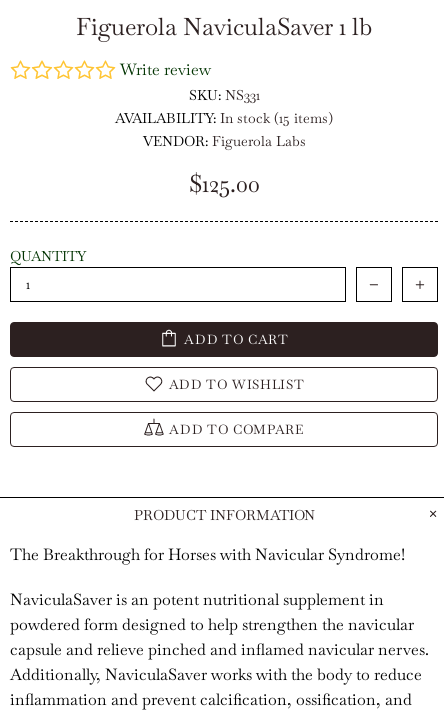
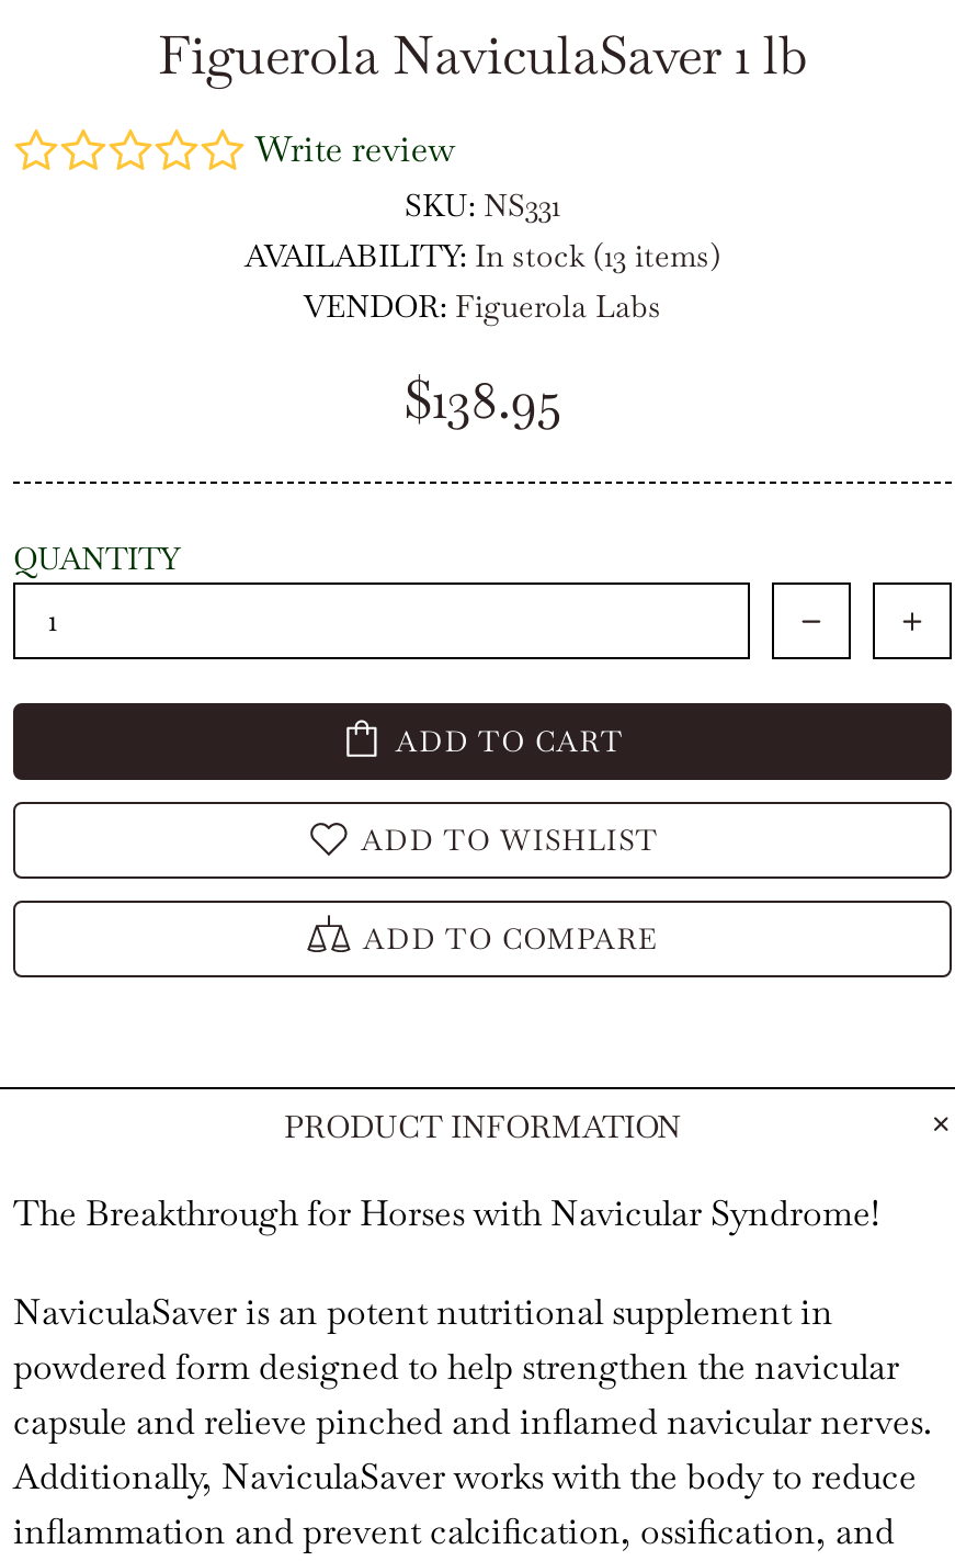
[115,109,333,127] AVAILABILITY: In stock (15 items) -> [245,237,720,276] AVAILABILITY: In stock (13 items)
[188,168,259,199] $125.00 -> [403,366,561,434] $138.95

